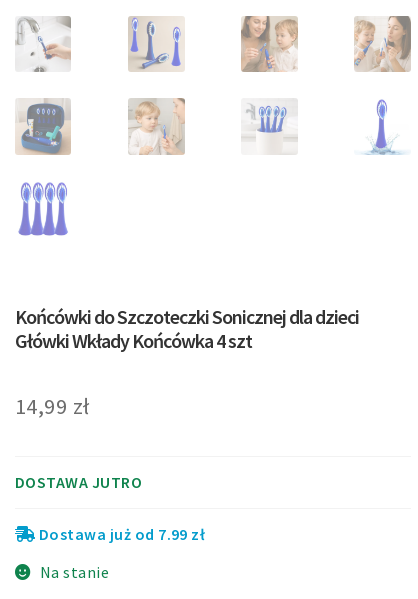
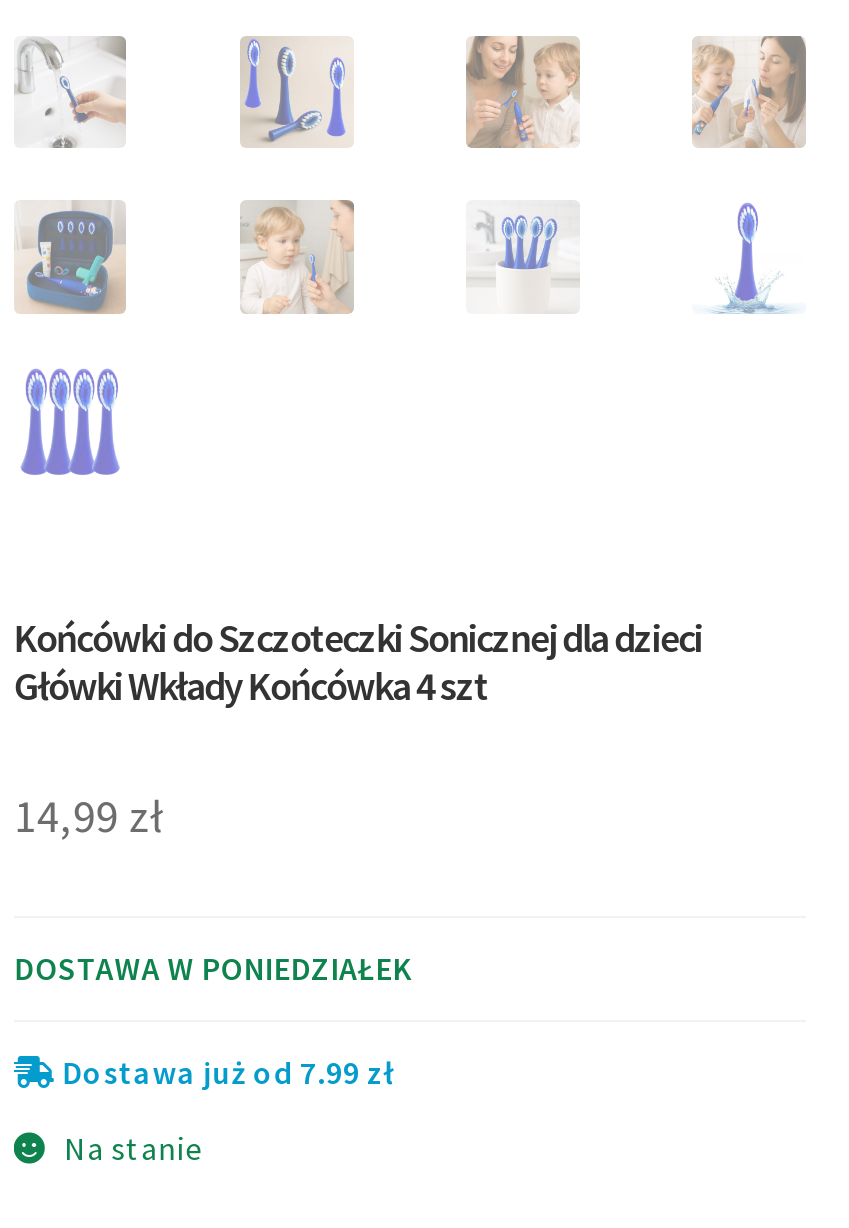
[15,472,142,492] DOSTAWA JUTRO -> [14,948,411,988] DOSTAWA W PONIEDZIAŁEK

